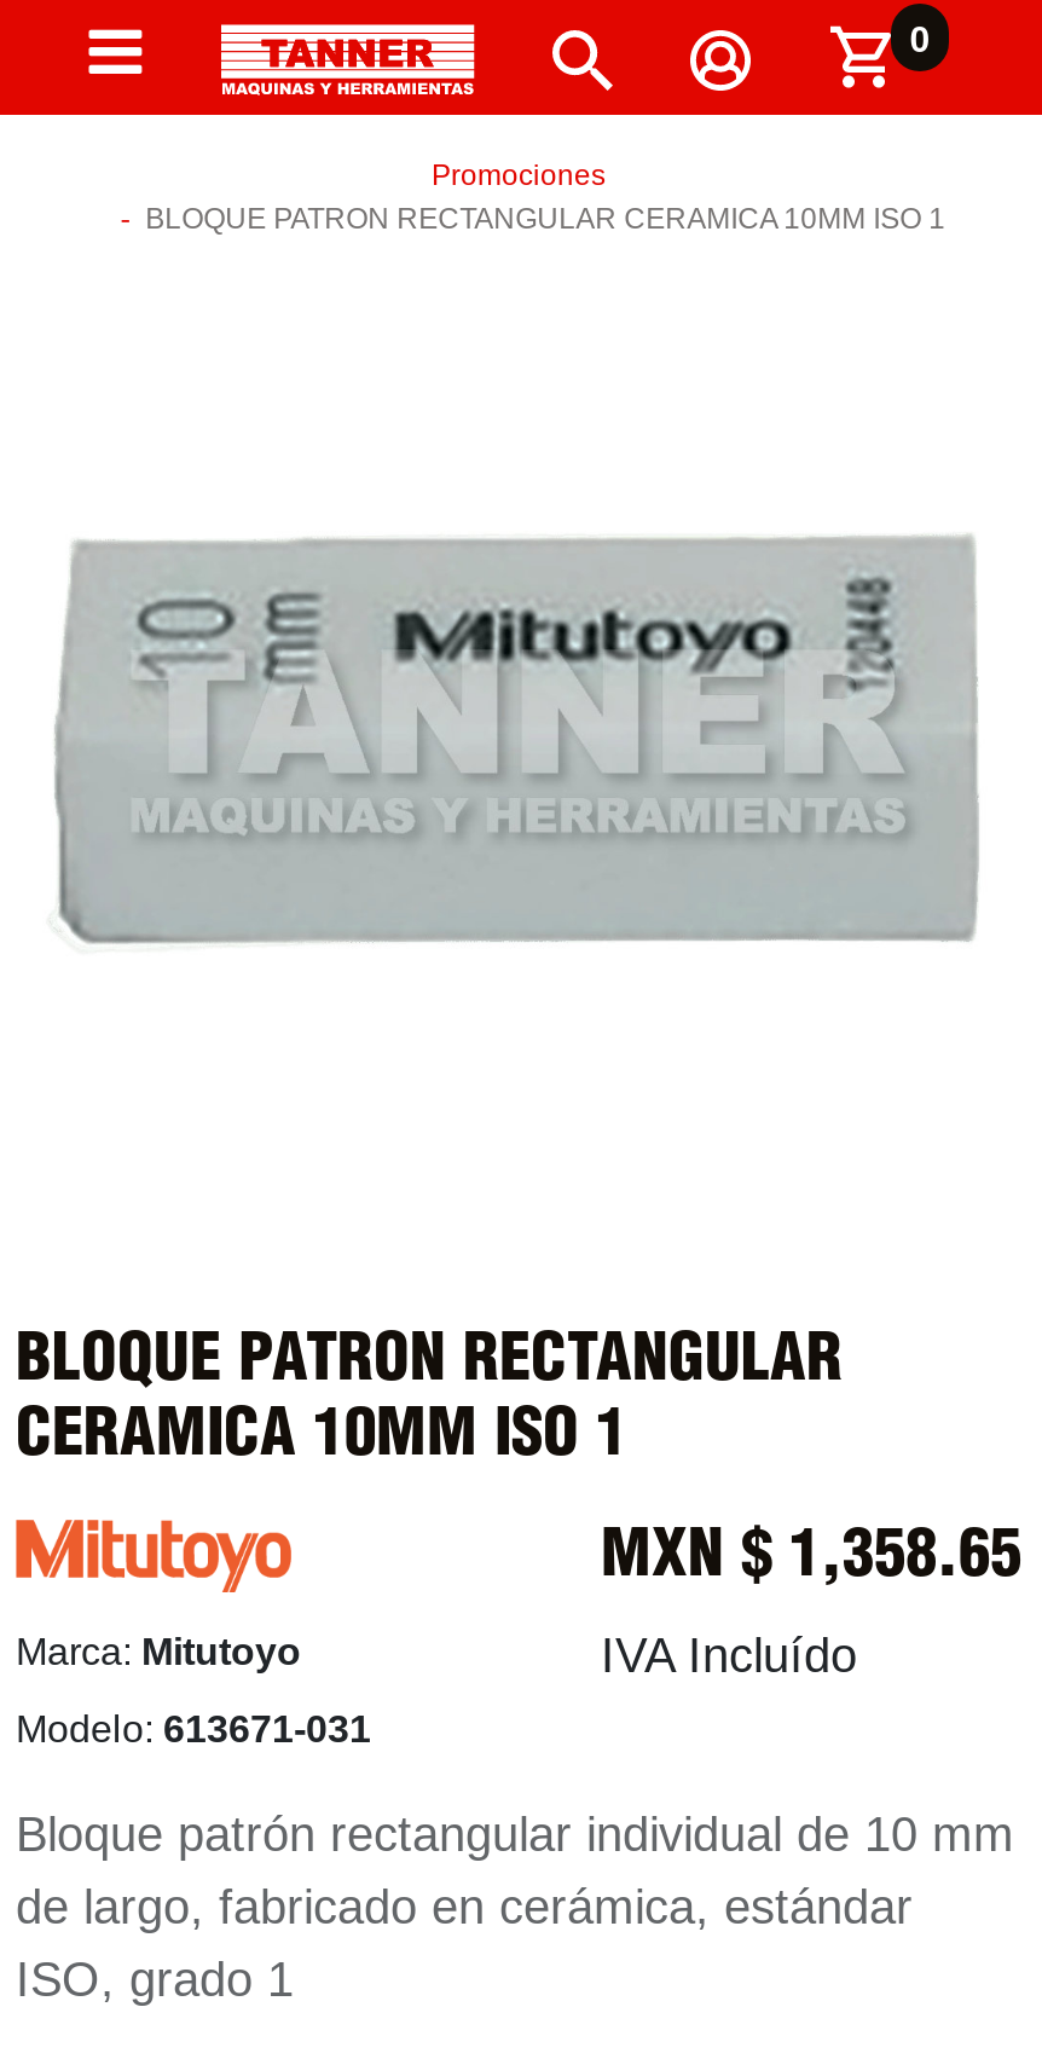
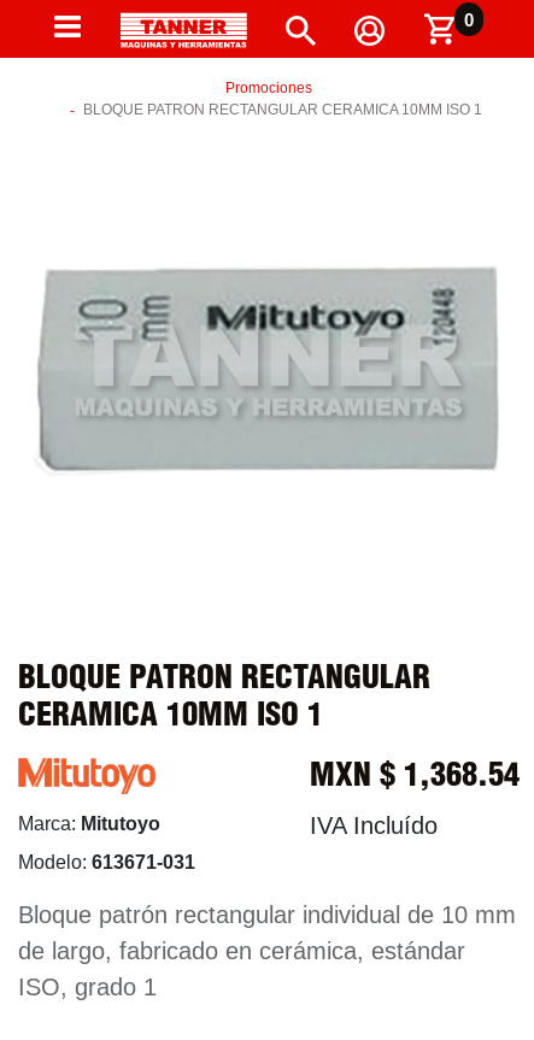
[601,1526,1021,1587] MXN $1,358.65 -> [310,761,520,791] MXN $1,368.54

